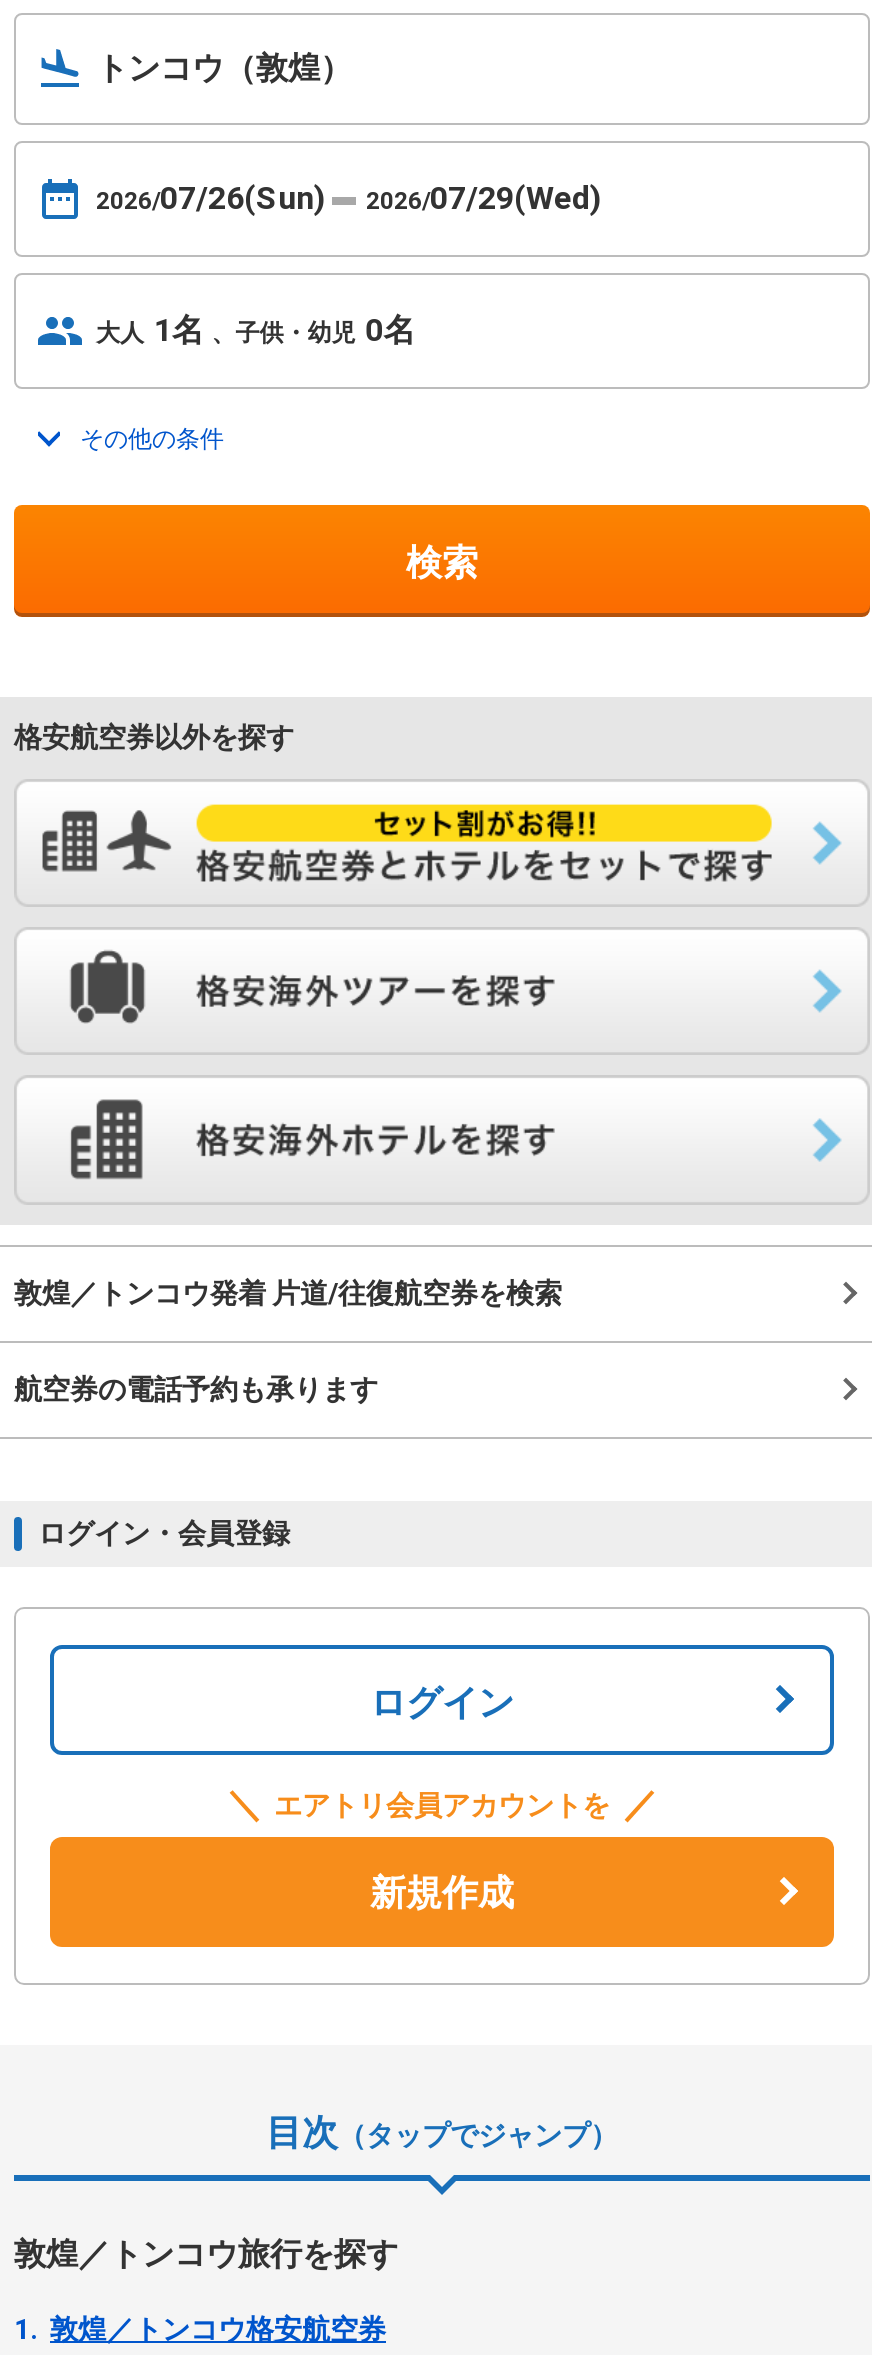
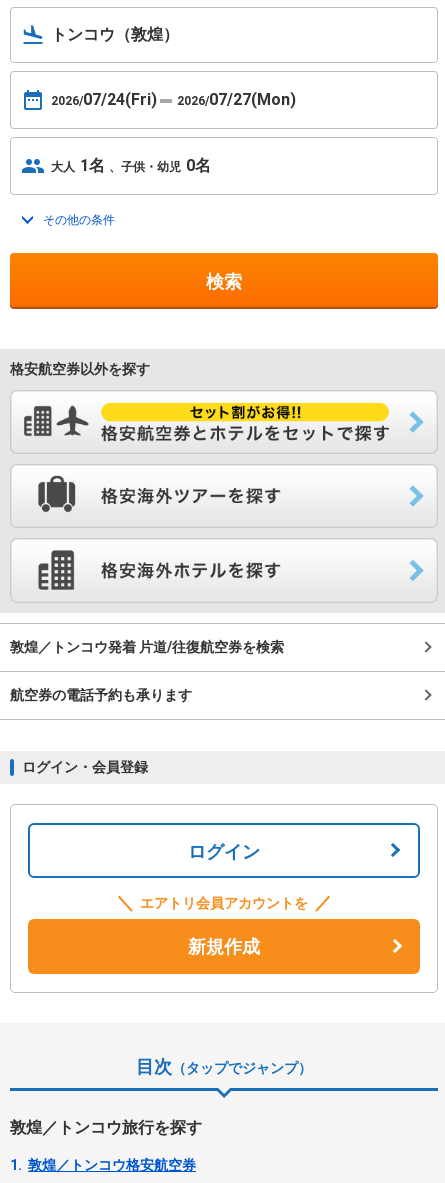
[96,179,602,217] 2026/07/26(Sun) | 2026/07/29(Wed) -> [51,90,296,109] 2026/07/24(Fri) | 2026/07/27(Mon)

